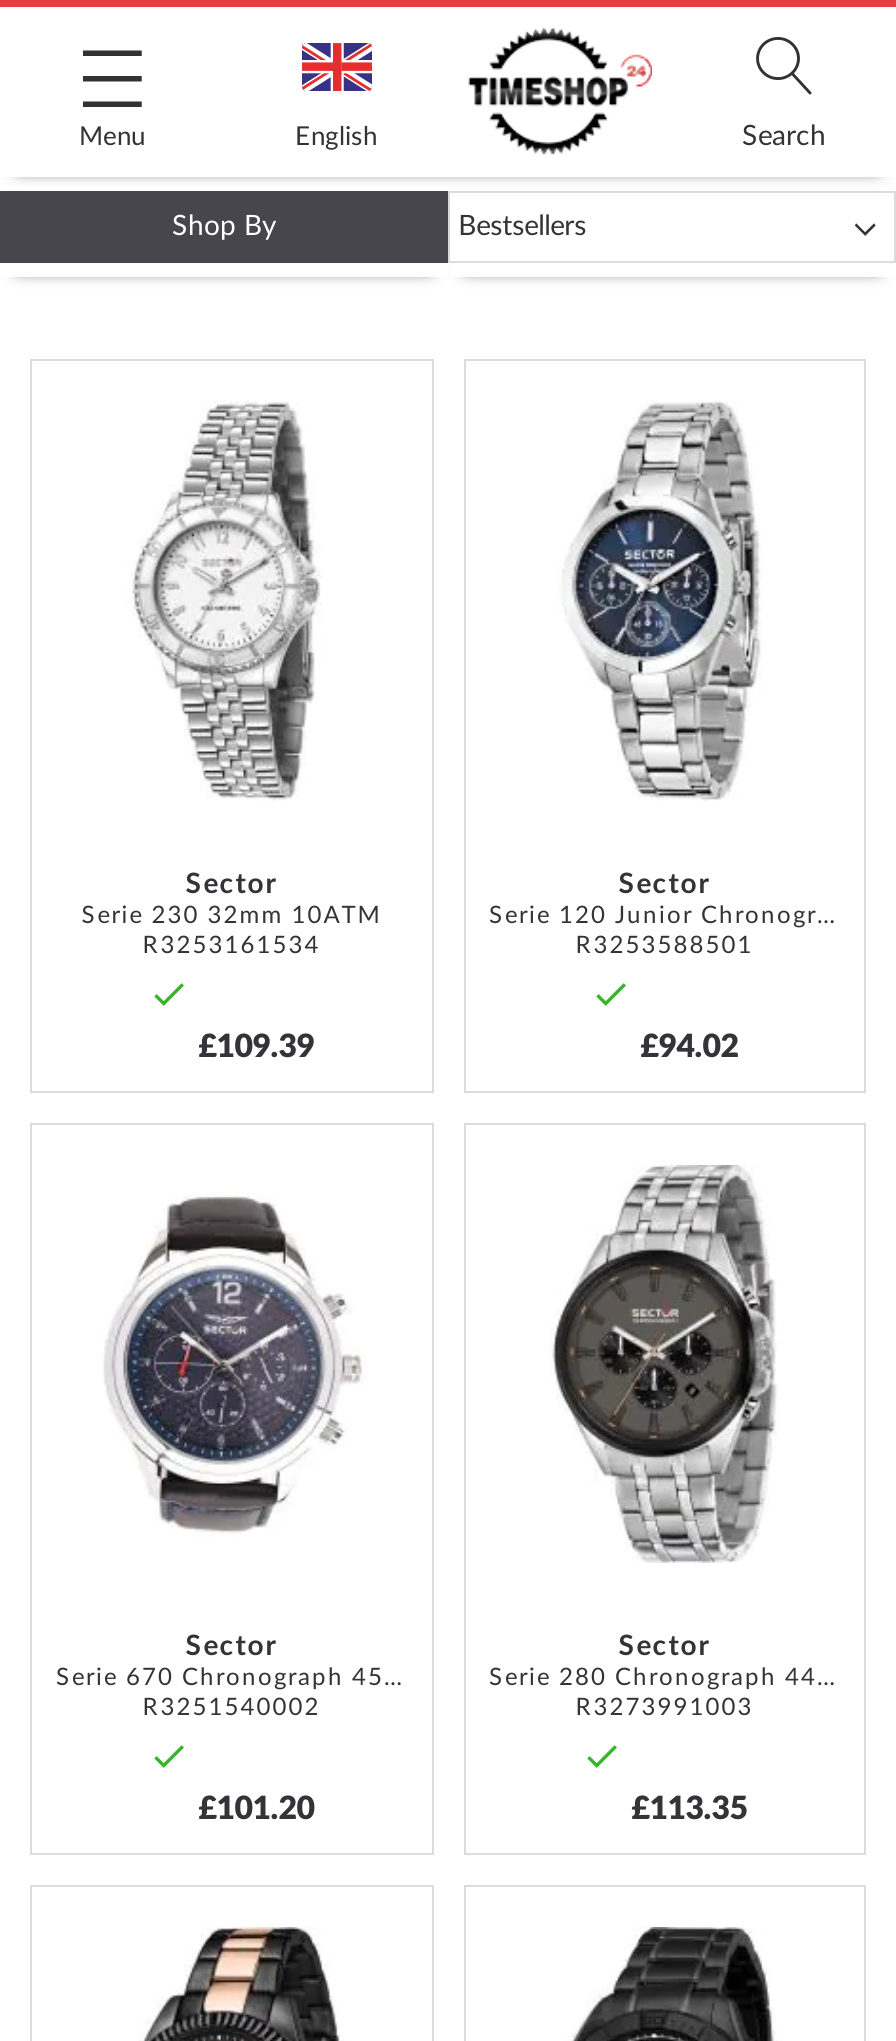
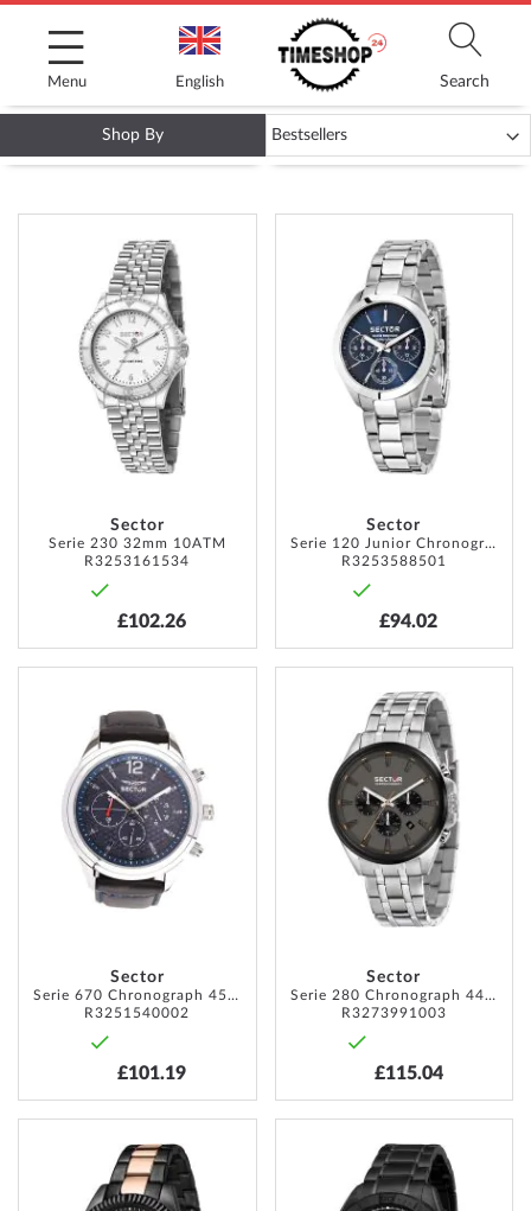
[198,1030,314,1062] £109.39 -> [118,611,186,630] £102.26
[198,1793,314,1825] £101.20 -> [118,1064,186,1083] £101.19
[632,1793,748,1825] £113.35 -> [374,1064,443,1083] £115.04

